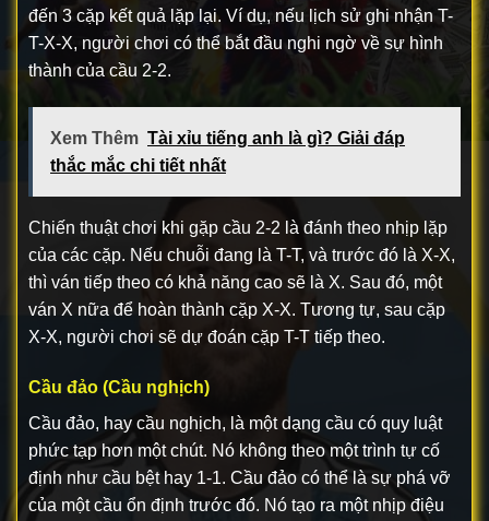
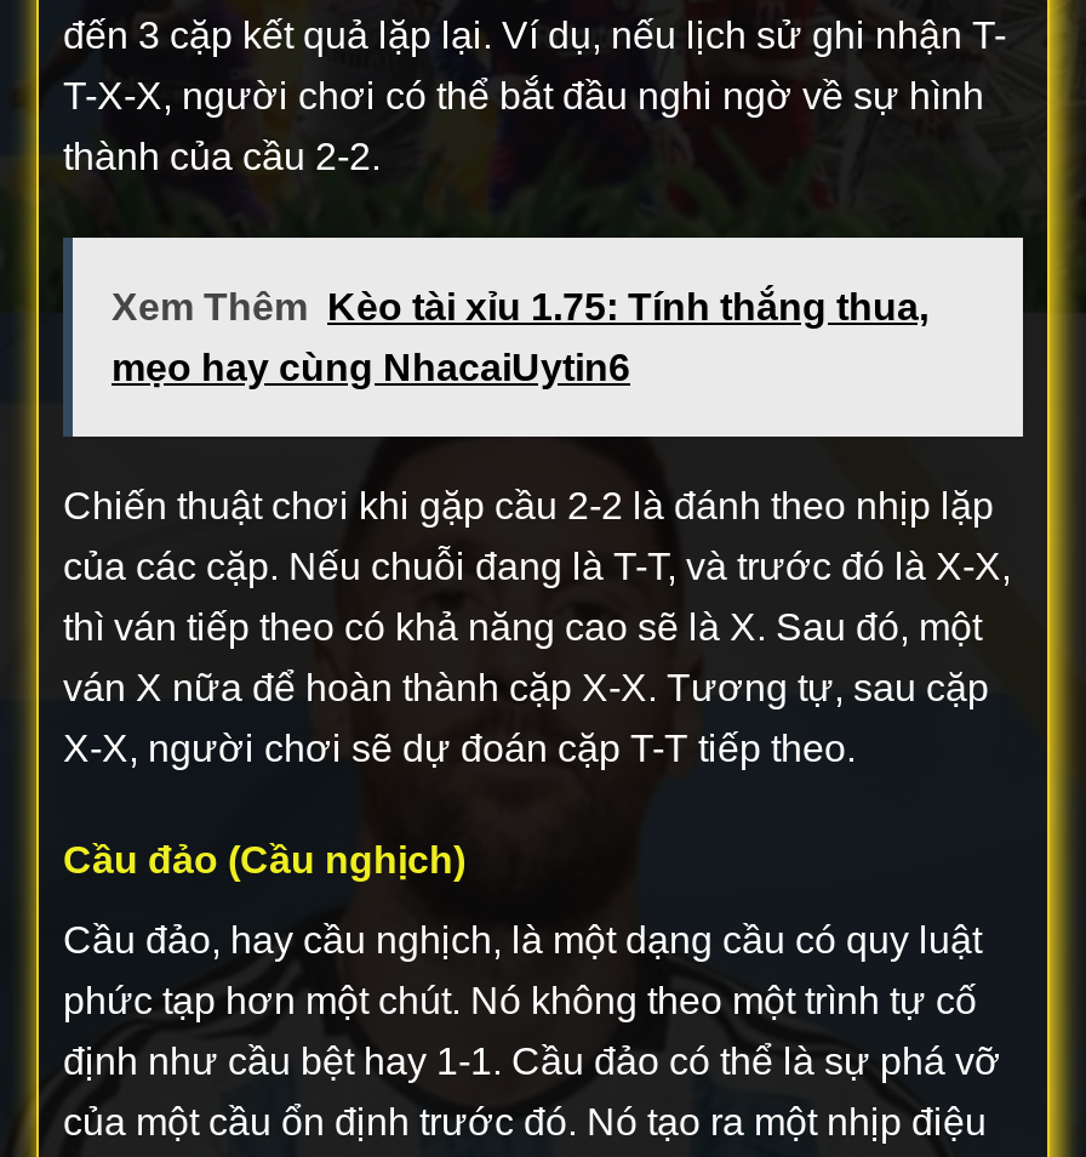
[50,129,405,147] Xem Thêm Tài xỉu tiếng anh là gì? Giải đáp -> [112,285,928,327] Xem Thêm Kèo tài xỉu 1.75: Tính thắng thua,
[50,156,226,174] thắc mắc chi tiết nhất -> [112,346,630,387] mẹo hay cùng NhacaiUytin6

